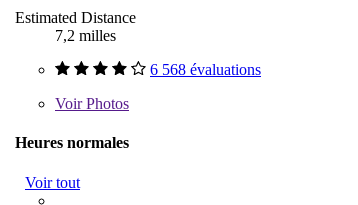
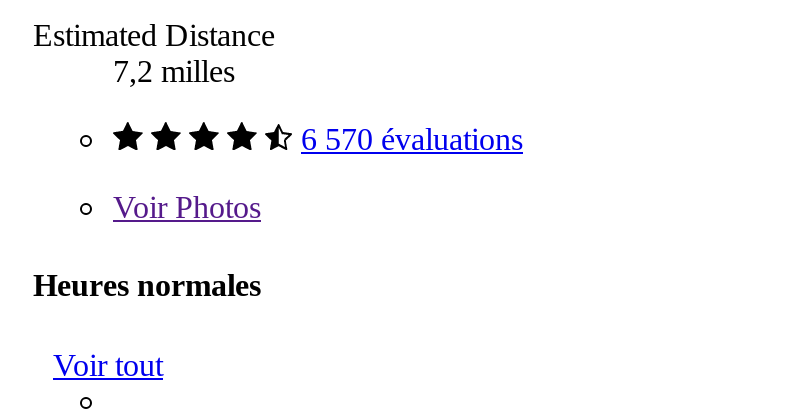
[150,61,261,78] 6 568 évaluations -> [301,122,523,156] 6 570 évaluations

